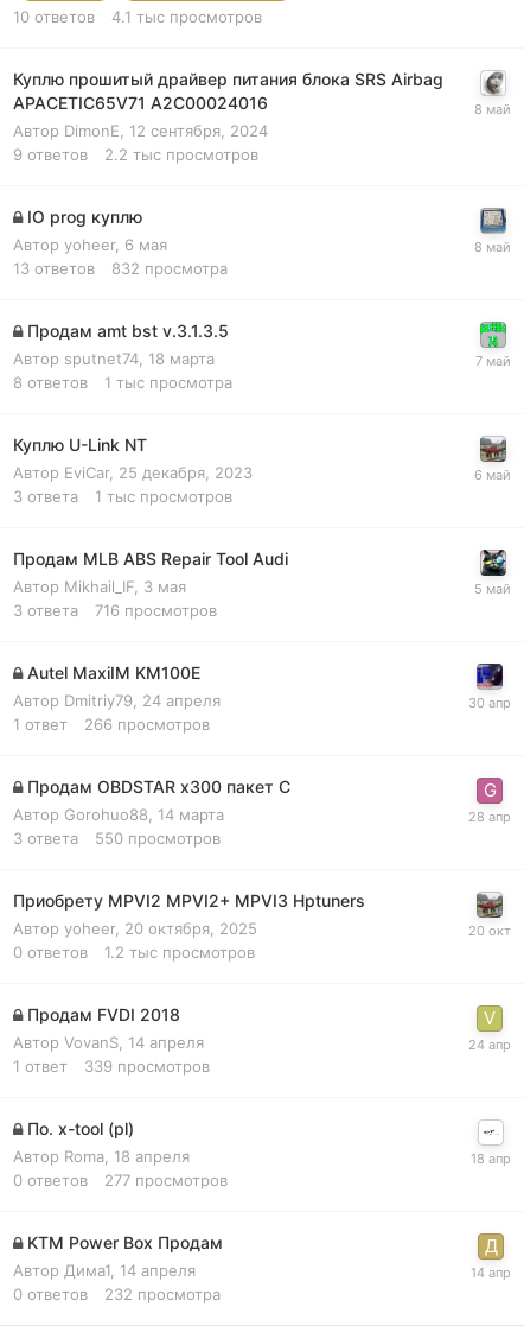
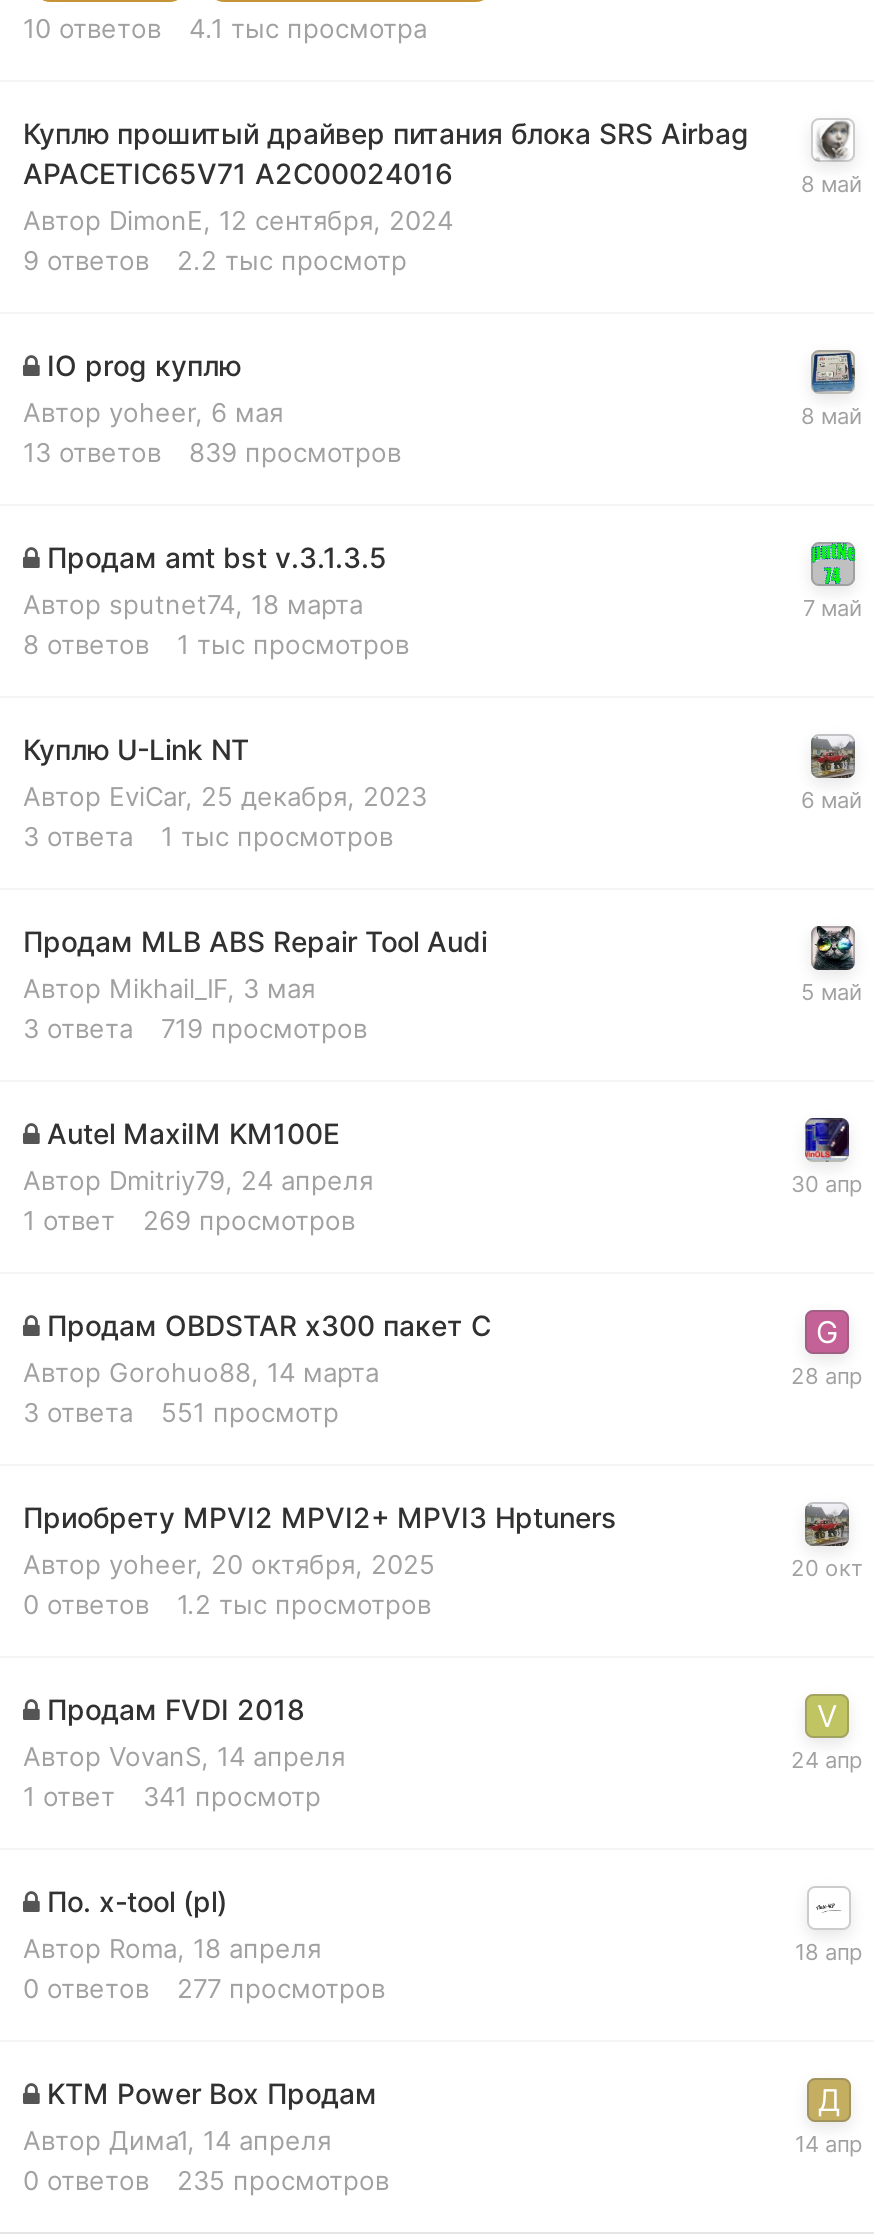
[111,7,262,26] 4.1 тыс просмотров -> [189,12,427,44] 4.1 тыс просмотра
[104,145,258,164] 2.2 тыс просмотров -> [177,244,407,276] 2.2 тыс просмотр
[13,259,228,278] 13 ответов 832 просмотра -> [23,436,401,468] 13 ответов 839 просмотров
[104,373,232,392] 1 тыс просмотра -> [177,628,409,660] 1 тыс просмотров
[95,601,217,620] 716 просмотров -> [161,1012,367,1044] 719 просмотров
[13,715,210,734] 1 ответ 266 просмотров -> [23,1204,355,1236] 1 ответ 269 просмотров
[95,828,221,847] 550 просмотров -> [161,1396,339,1428] 551 просмотр
[13,1056,210,1075] 1 ответ 339 просмотров -> [23,1780,321,1812] 1 ответ 341 просмотр
[13,1284,221,1303] 0 ответов 232 просмотра -> [23,2164,389,2196] 0 ответов 235 просмотров

